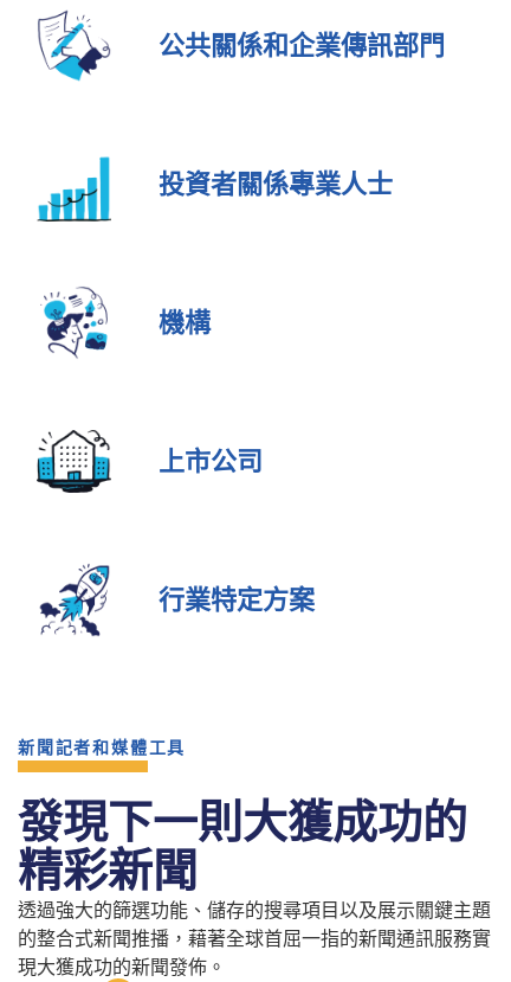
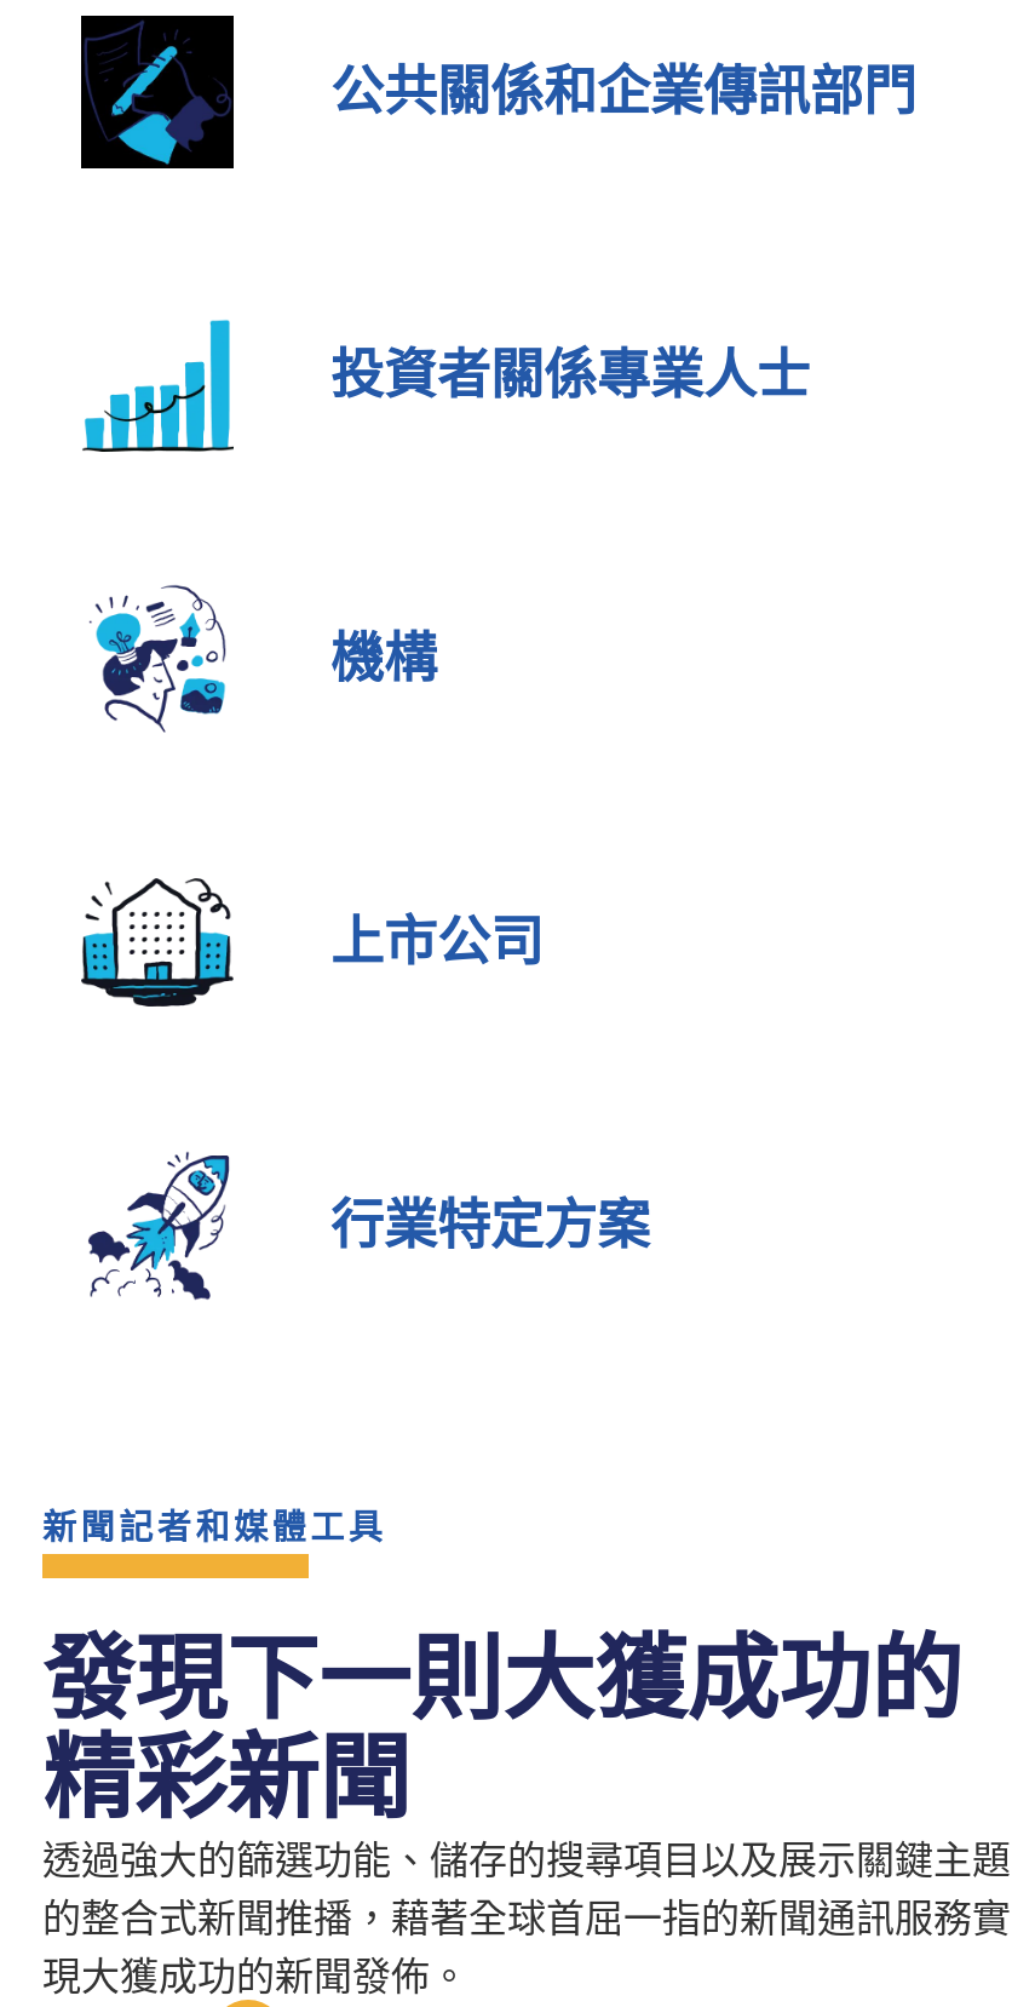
[37,8,111,83] [image] -> [79,13,236,171] [image]

